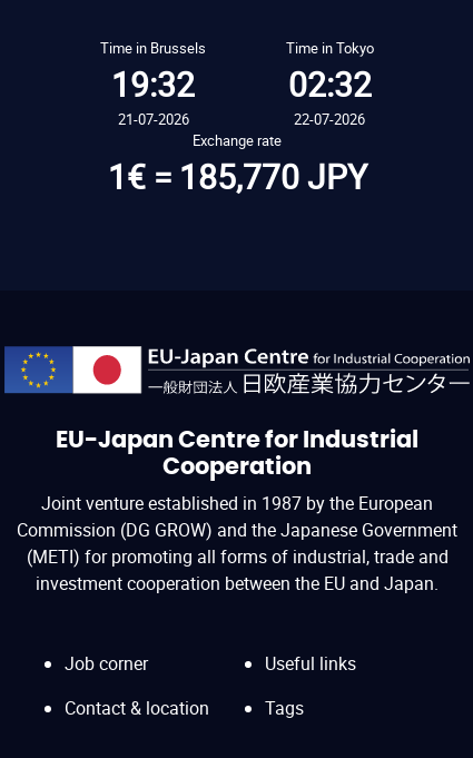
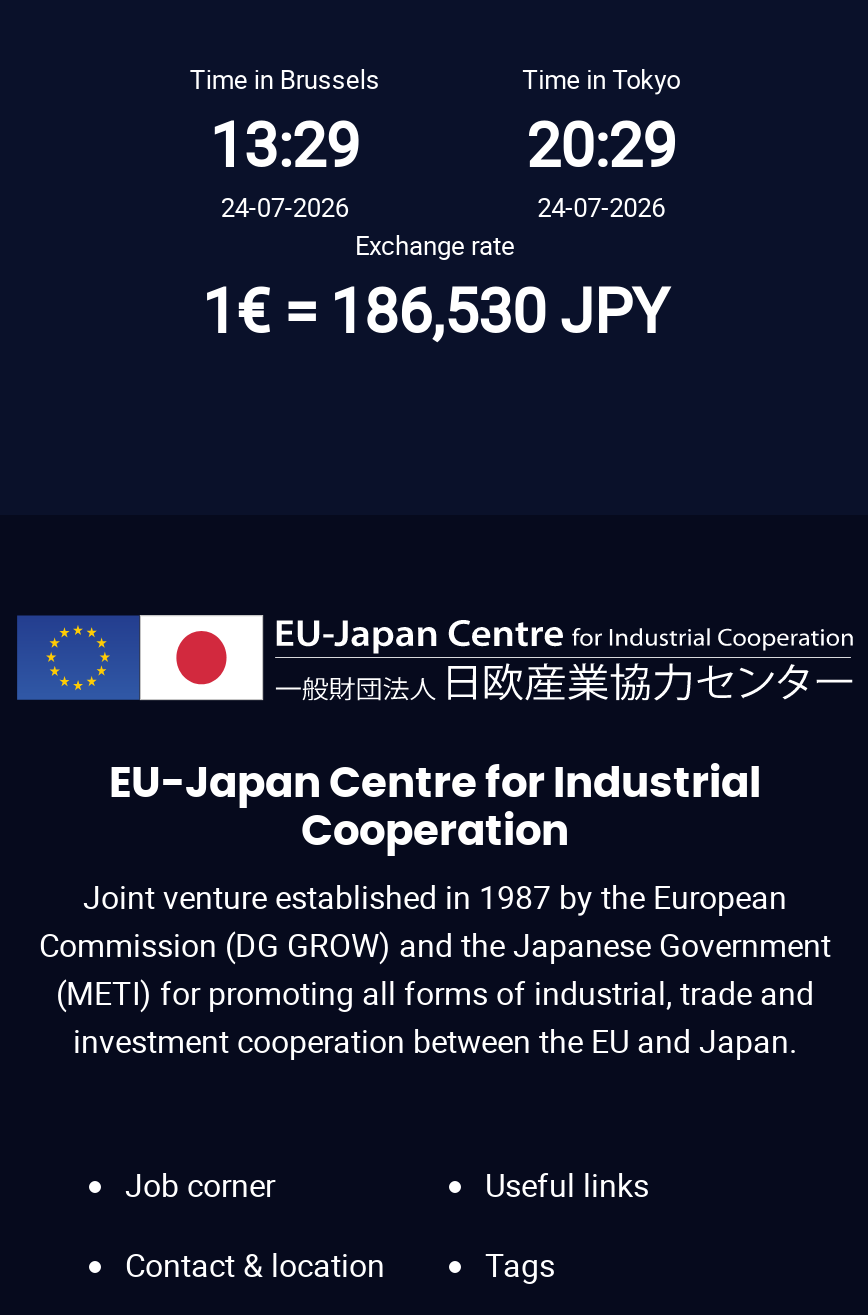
[112,61,195,107] 19:32 -> [210,103,360,185] 13:29
[288,61,371,107] 02:32 -> [526,103,676,185] 20:29
[118,109,189,129] 21-07-2026 -> [221,189,349,225] 24-07-2026
[294,109,365,129] 22-07-2026 -> [537,189,665,225] 24-07-2026
[107,153,367,199] 1€ = 185,770 JPY -> [202,269,668,351] 1€ = 186,530 JPY

